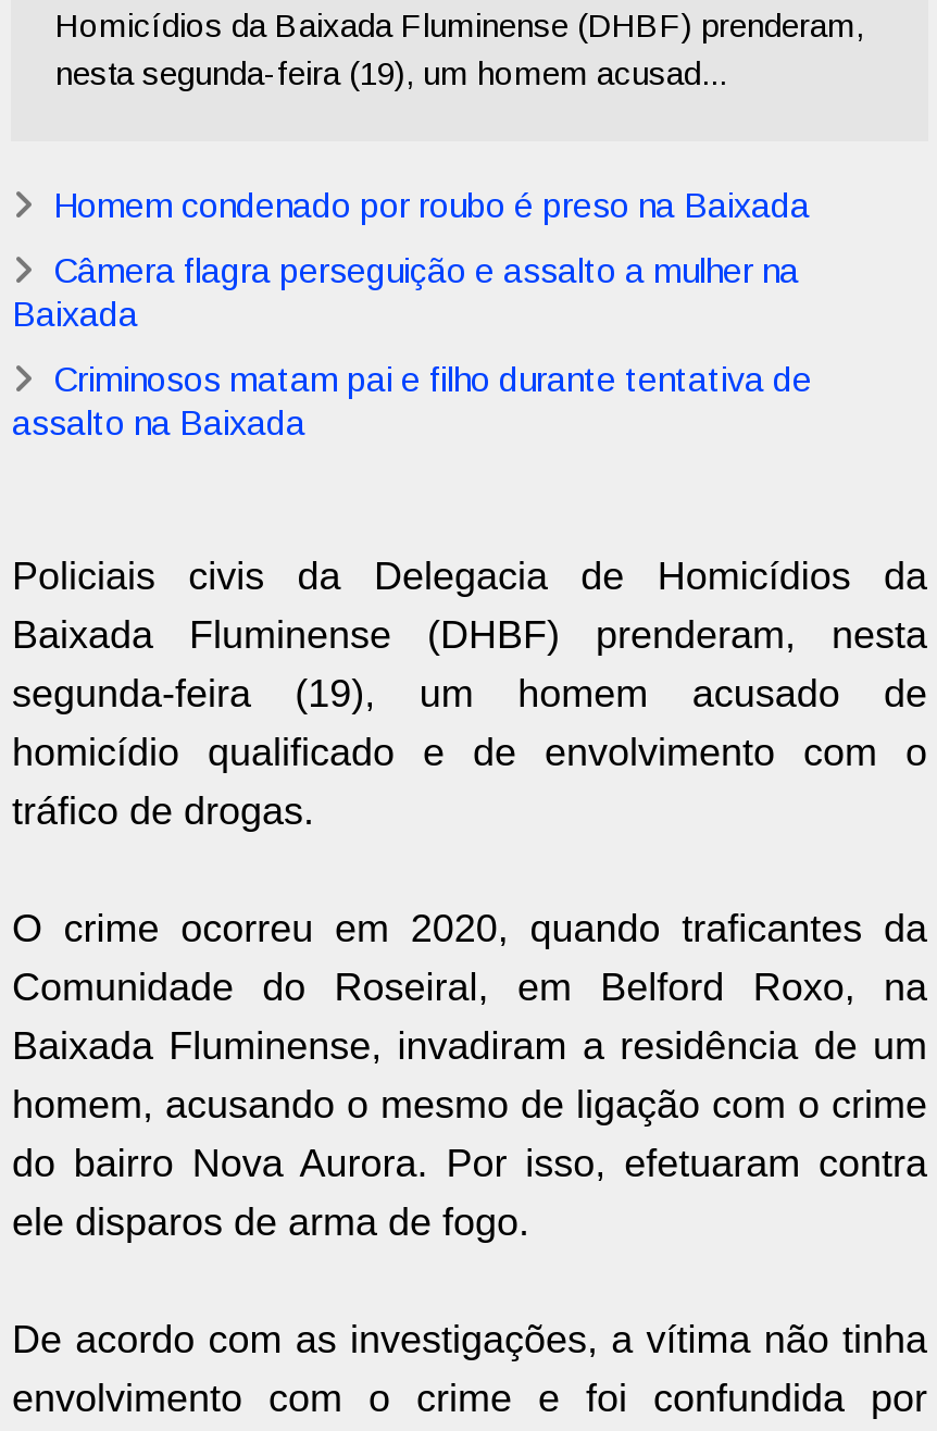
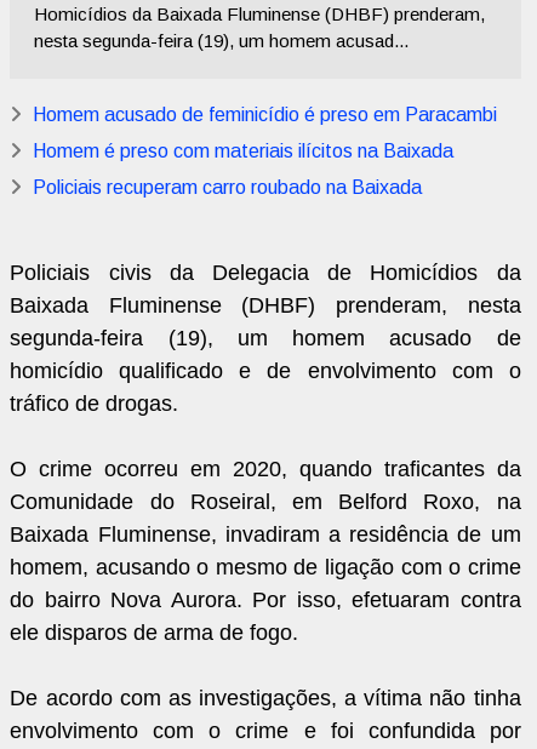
[53,187,810,224] Homem condenado por roubo é preso na Baixada -> [33,104,497,125] Homem acusado de feminicídio é preso em Paracambi
[12,252,799,333] Câmera flagra perseguição e assalto a mulher na | Baixada -> [33,141,454,161] Homem é preso com materiais ilícitos na Baixada
[12,361,812,442] Criminosos matam pai e filho durante tentativa de | assalto na Baixada -> [33,177,422,198] Policiais recuperam carro roubado na Baixada

